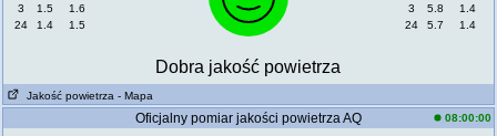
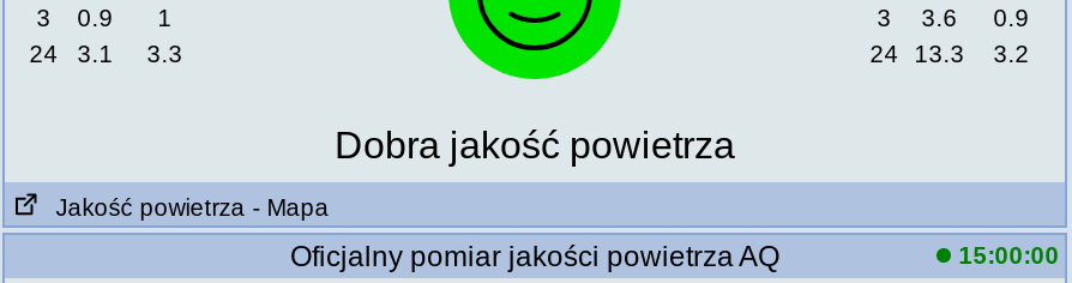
[37,2,53,14] 1.5 -> [77,5,113,31] 0.9
[69,2,86,14] 1.6 -> [158,5,172,31] 1
[405,2,476,31] 5.8 | 1.4 | 24 | 5.7 | 1.4 -> [870,5,1029,67] 3.6 | 0.9 | 24 13.3 | 3.2
[37,19,53,31] 1.4 -> [77,41,113,67] 3.1
[69,19,86,31] 1.5 -> [147,41,183,67] 3.3
[441,112,491,124] 08:00:00 -> [952,242,1060,269] 15:00:00

